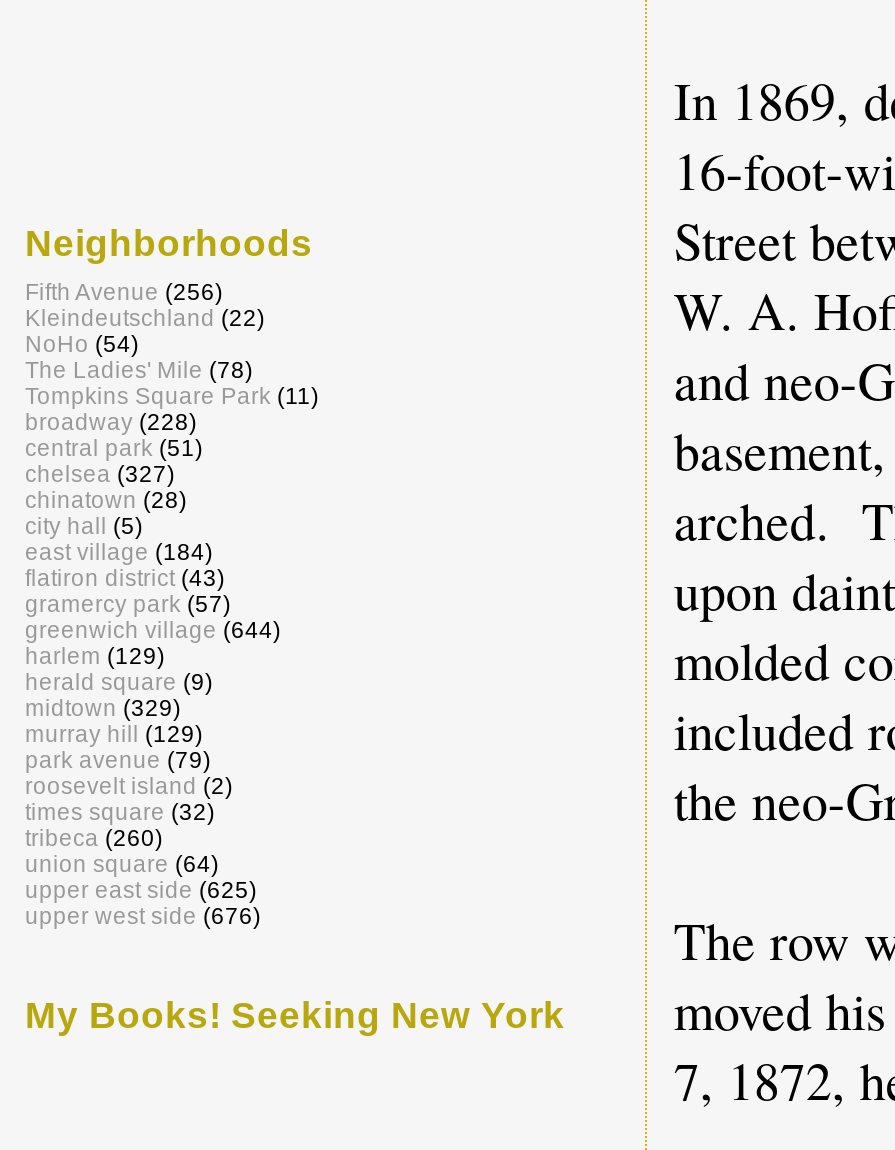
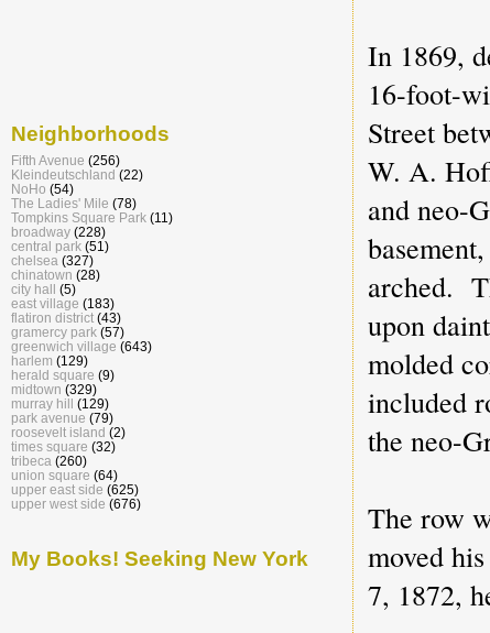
[25,538,213,564] east village (184) -> [11,296,115,311] east village (183)
[25,616,281,642] greenwich village (644) -> [11,339,152,354] greenwich village (643)

